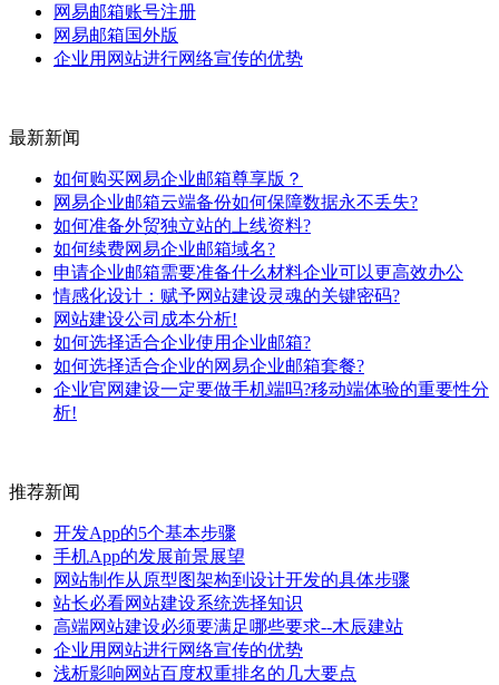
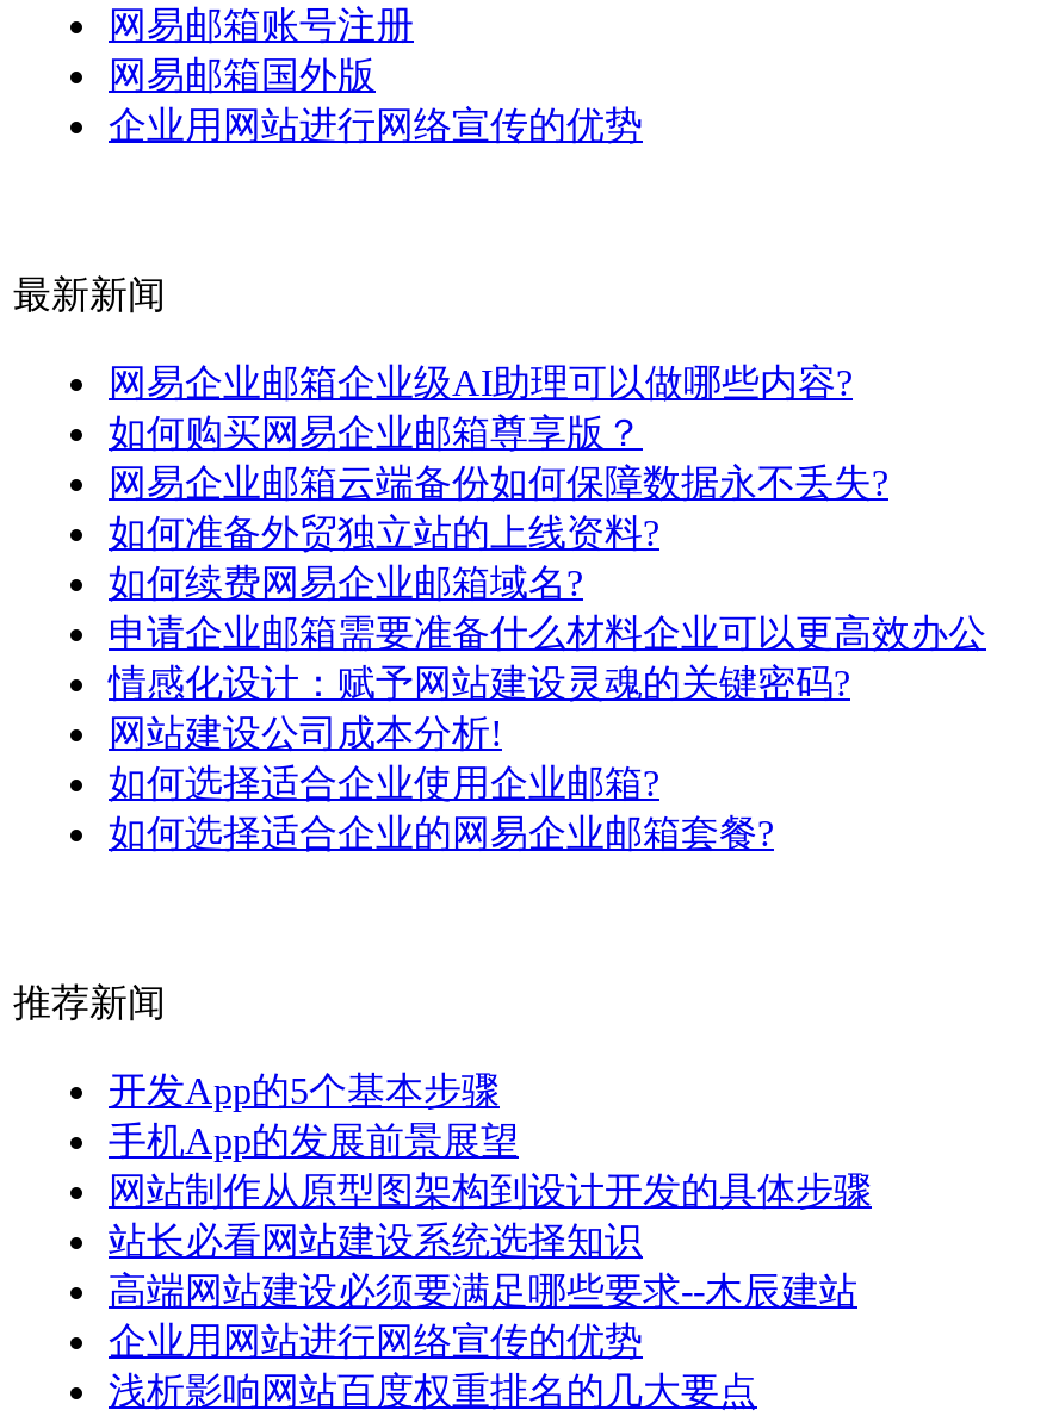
none -> [109,362,853,403] 网易企业邮箱企业级AI助理可以做哪些内容?
moved [53,169,463,352] -> [109,412,986,803]: 如何购买网易企业邮箱尊享版？ | 如何准备外贸独立站的上线资料? | 如何续费网易企业邮箱域名? | 申请企业邮箱需要准备什么材料企业可以更高效办公 | 情感化设计：赋予网站建设灵魂的关键密码? | 网站建设公司成本分析! | 如何选择适合企业使用企业邮箱?
[53,380,489,422] 企业官网建设一定要做手机端吗?移动端体验的重要性分 | 析! -> none

